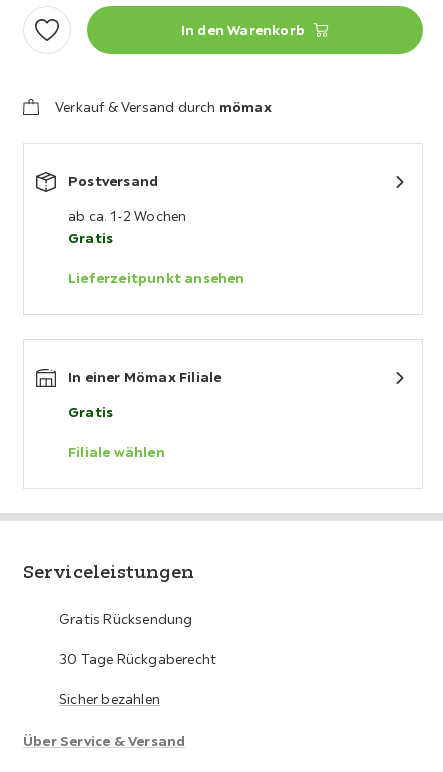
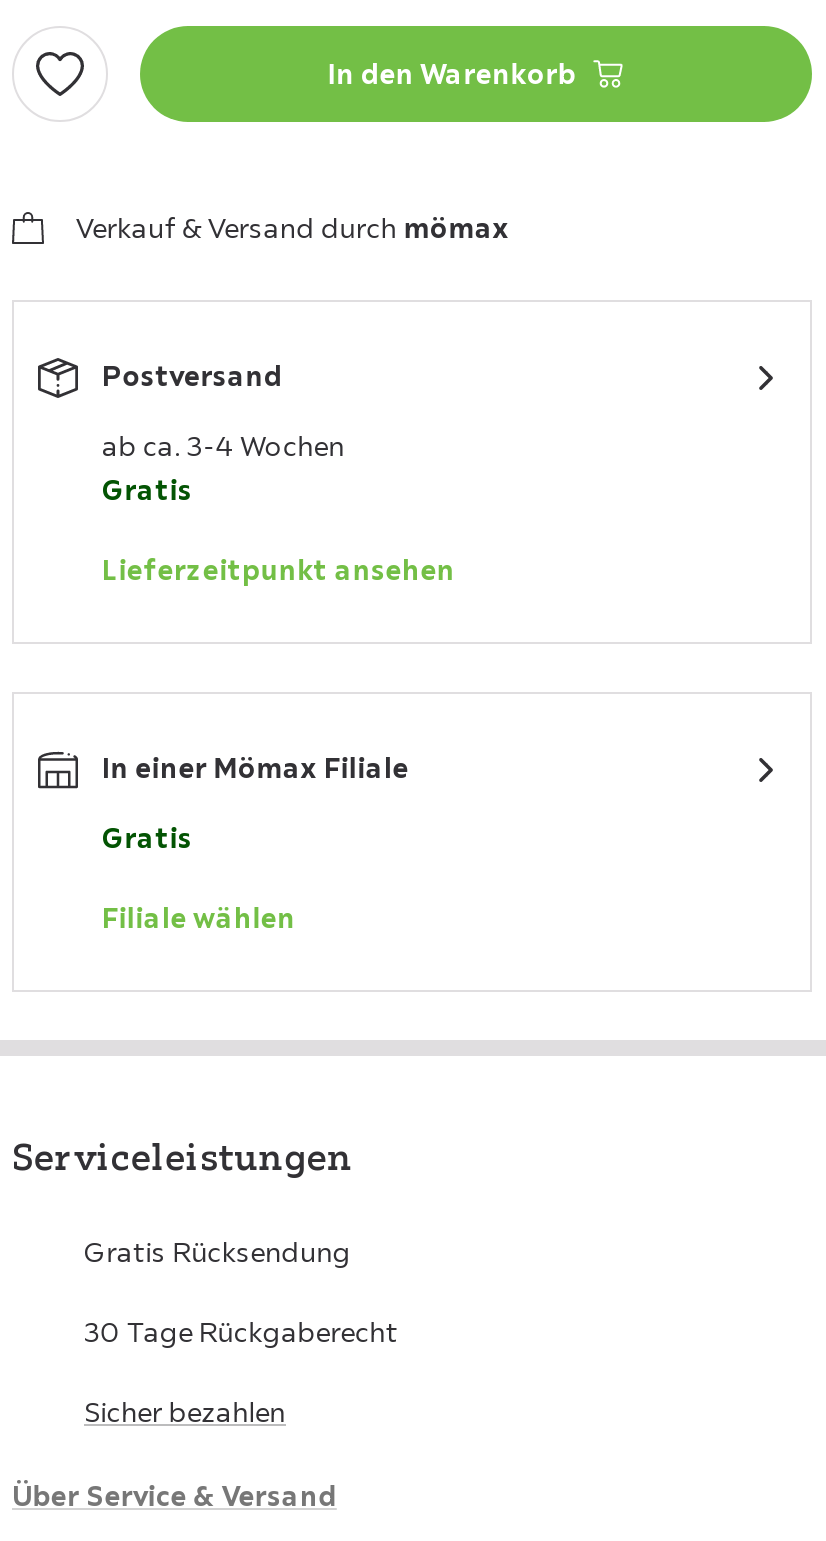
[68,207,186,225] ab ca. 1-2 Wochen -> [102,427,345,463] ab ca. 3-4 Wochen

